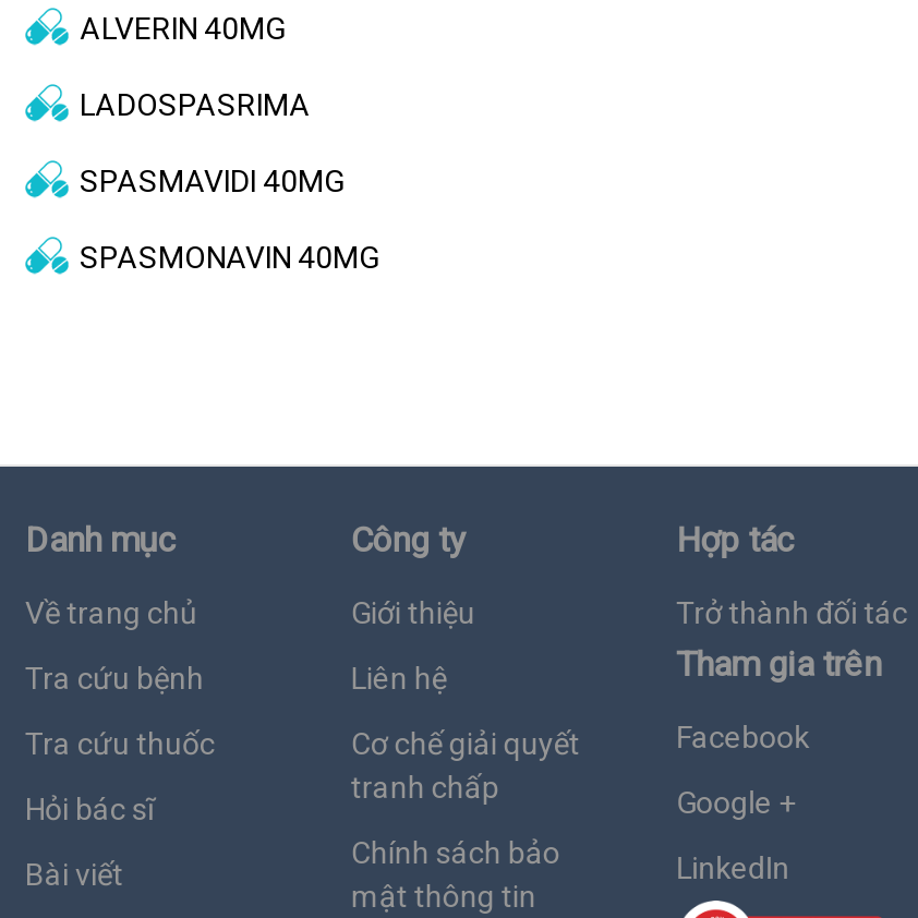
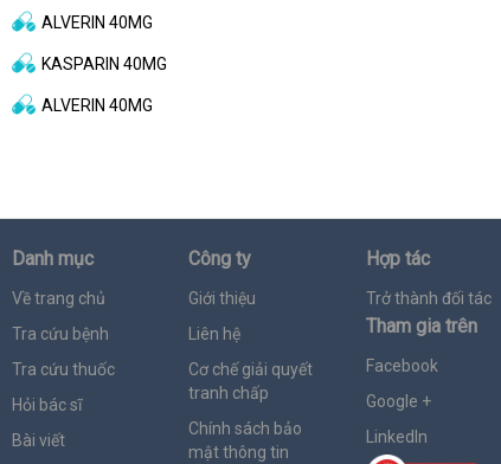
[80,87,378,275] LADOSPASRIMA | SPASMAVIDI 40MG | SPASMONAVIN 40MG -> [41,54,167,115] KASPARIN 40MG | ALVERIN 40MG

